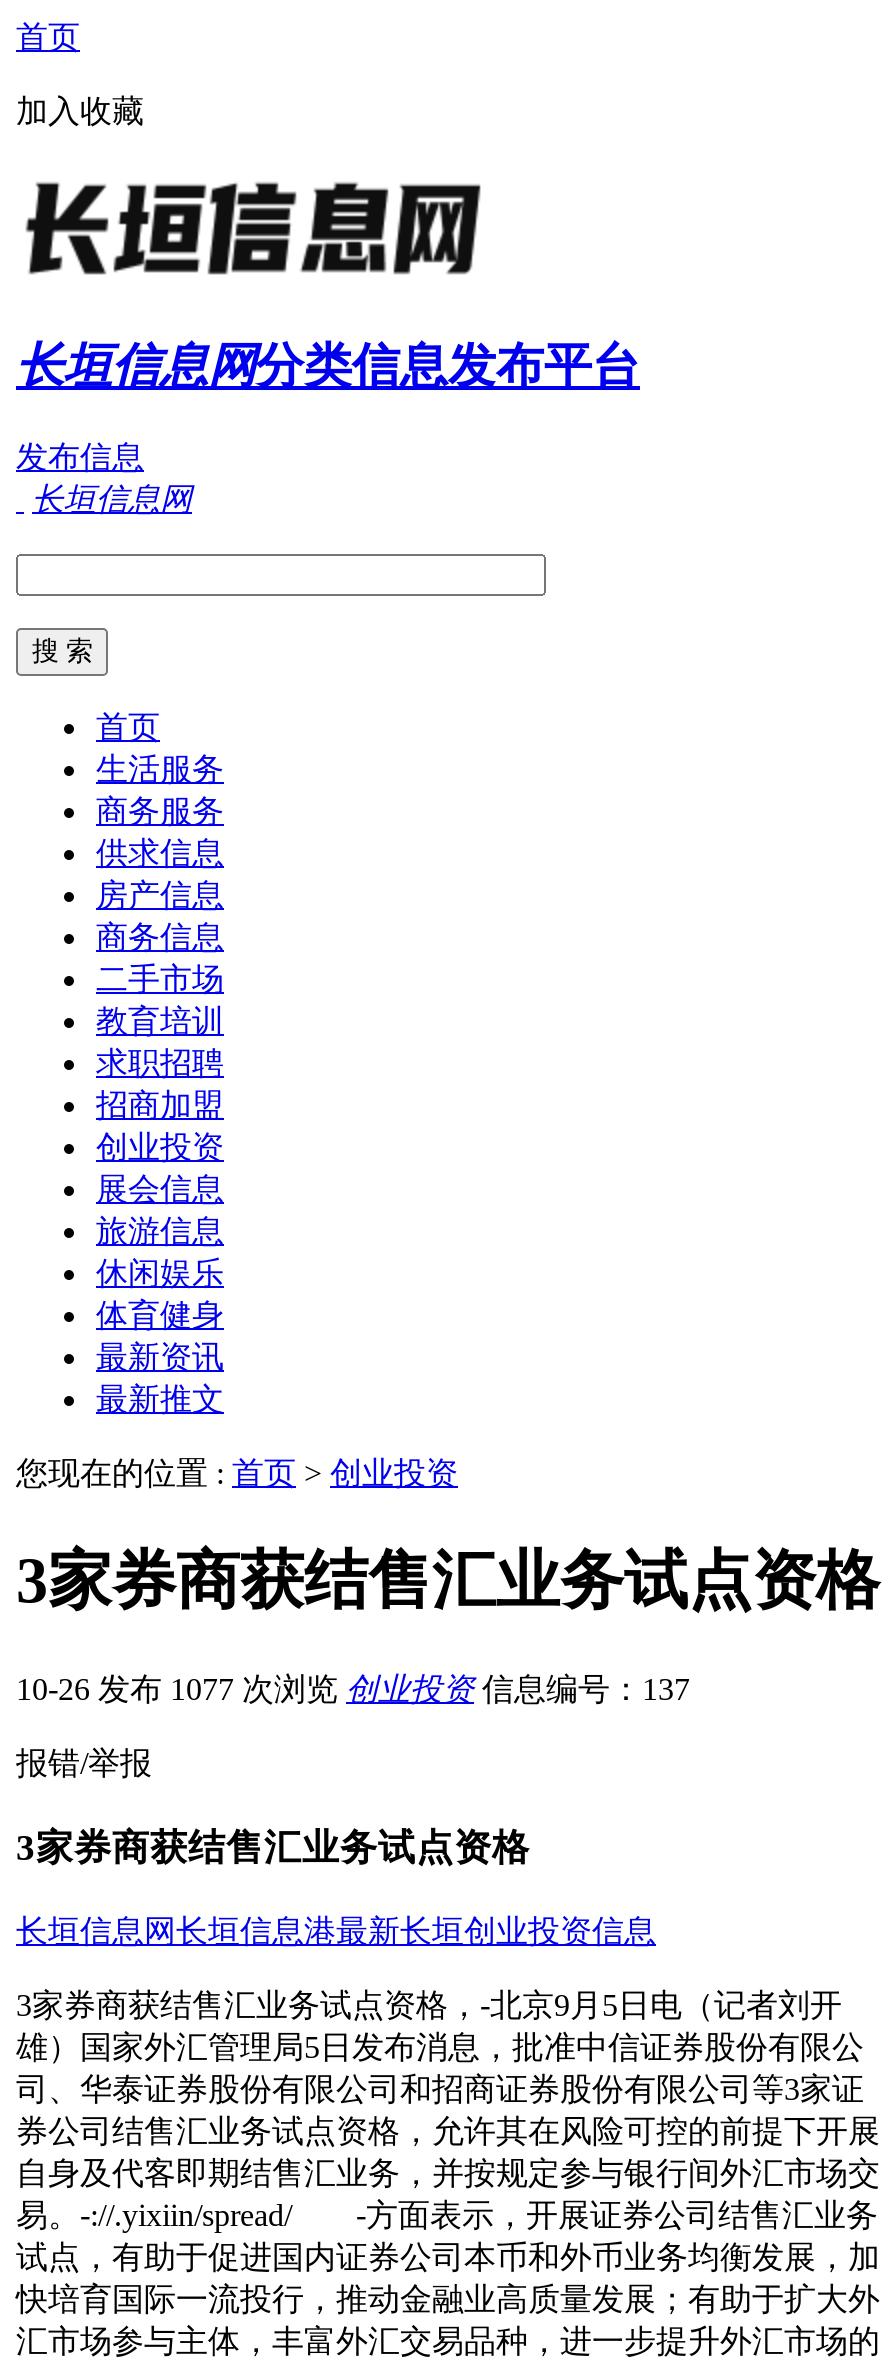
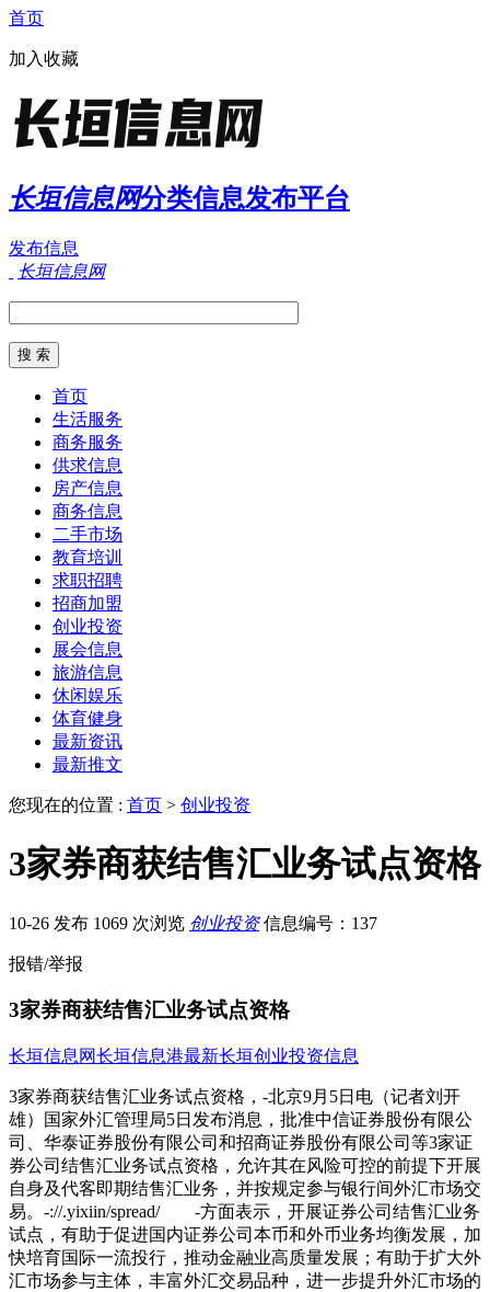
[16,1671,690,1705] 10-26 发布 1077 次浏览 创业投资 信息编号：137 -> [9,914,377,932] 10-26 发布 1069 次浏览 创业投资 信息编号：137

